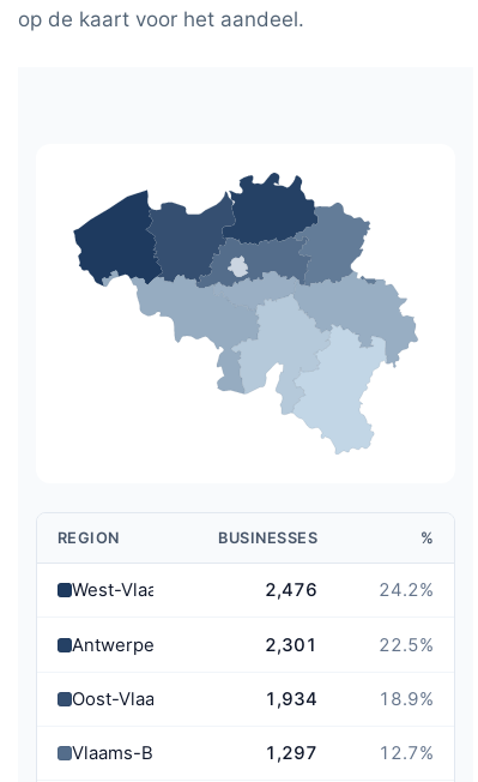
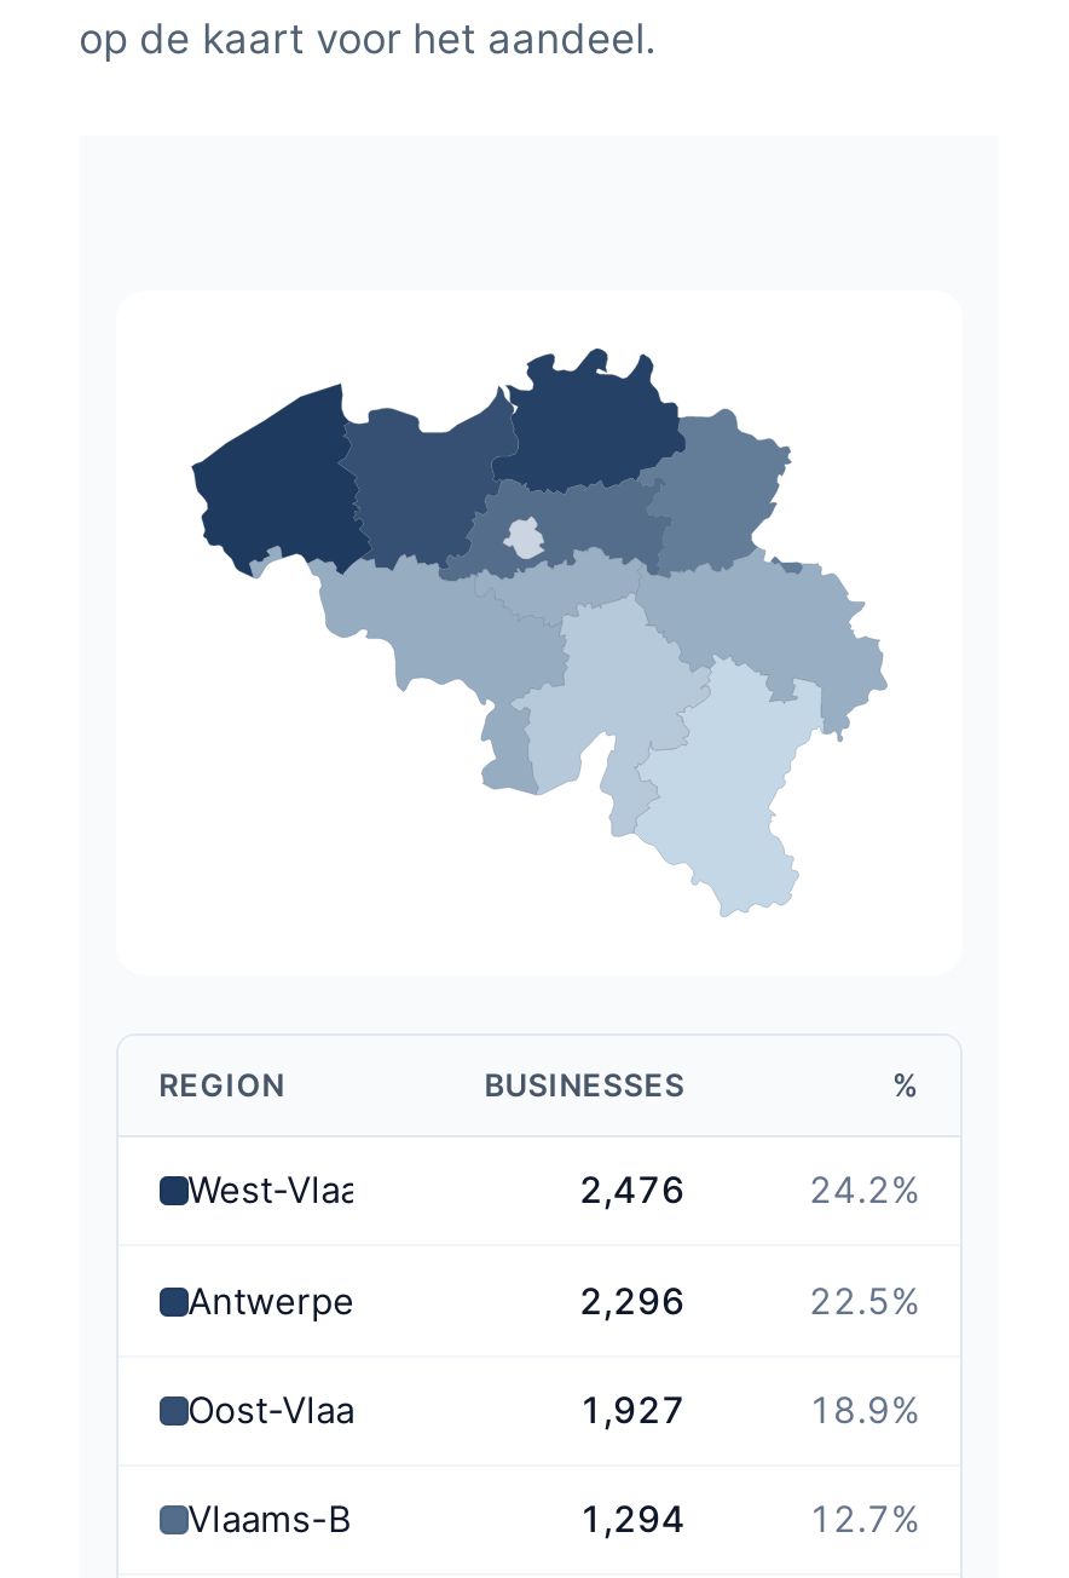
[265,634,318,655] 2,301 -> [579,1279,685,1323] 2,296
[265,688,318,710] 1,934 -> [579,1388,685,1432] 1,927
[265,742,318,764] 1,297 -> [579,1497,685,1541] 1,294

